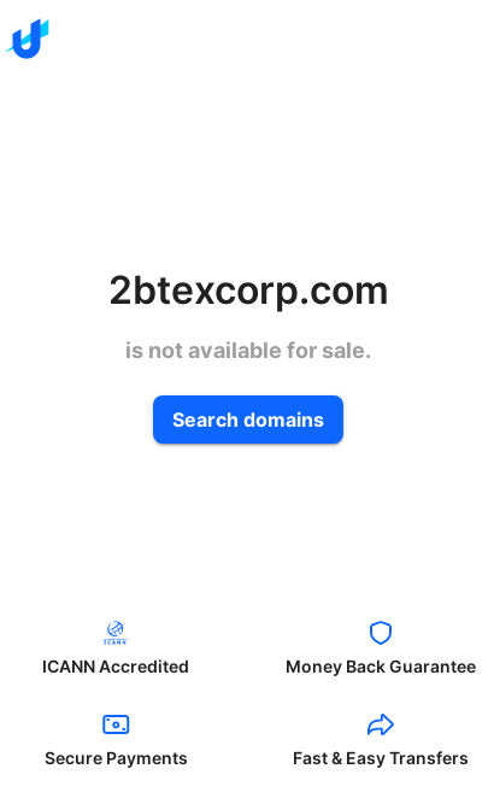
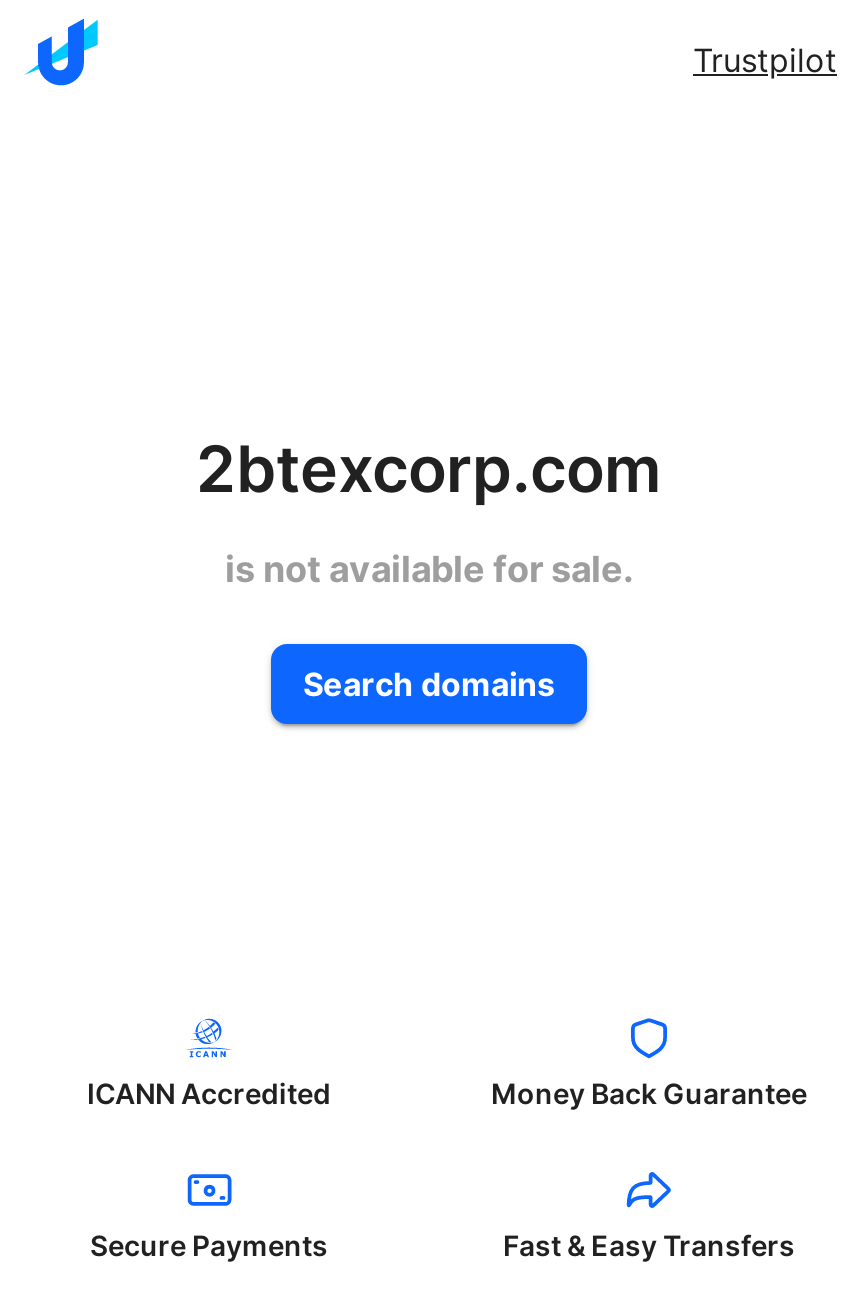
none -> [693,40,837,80] Trustpilot

